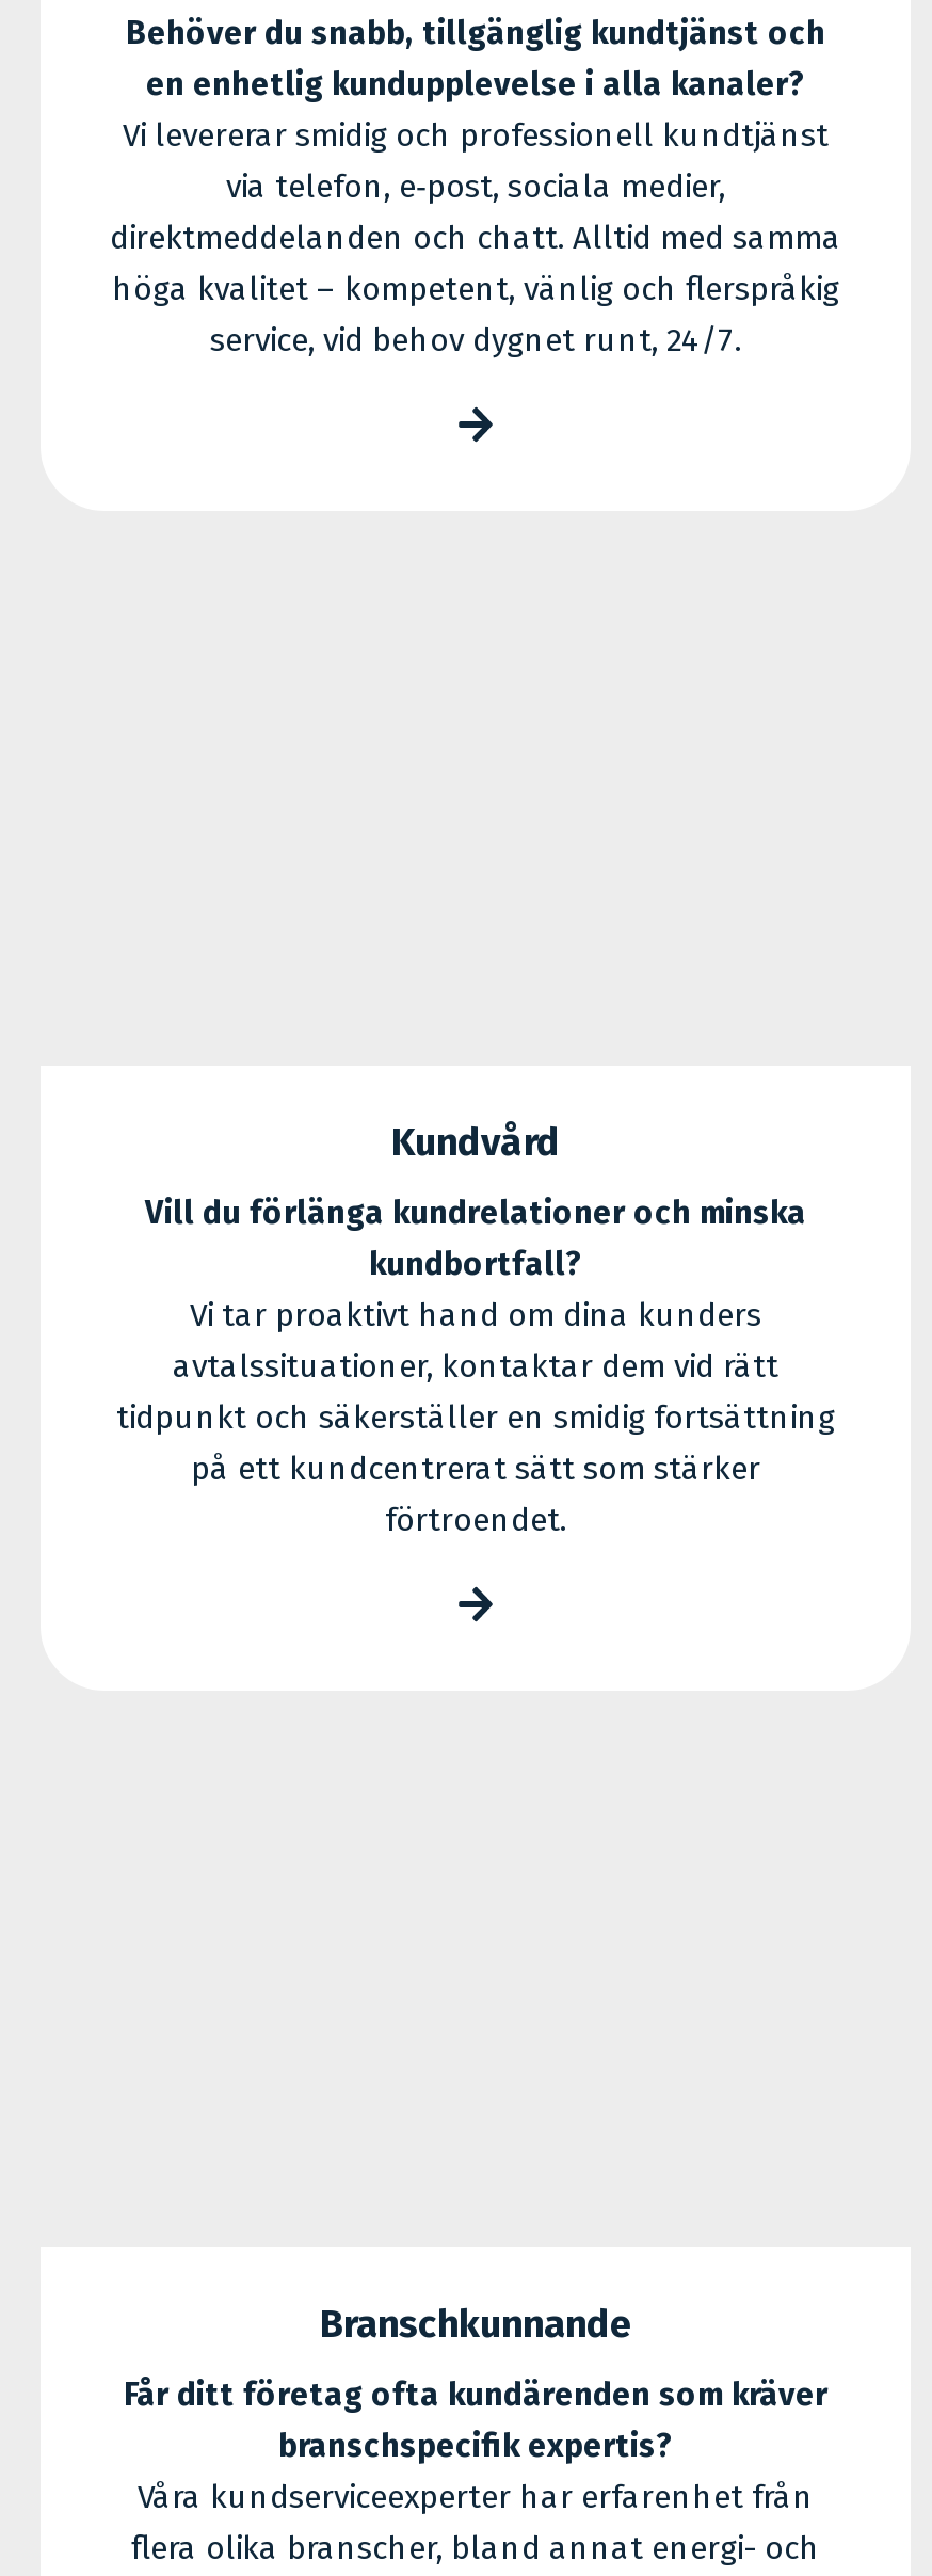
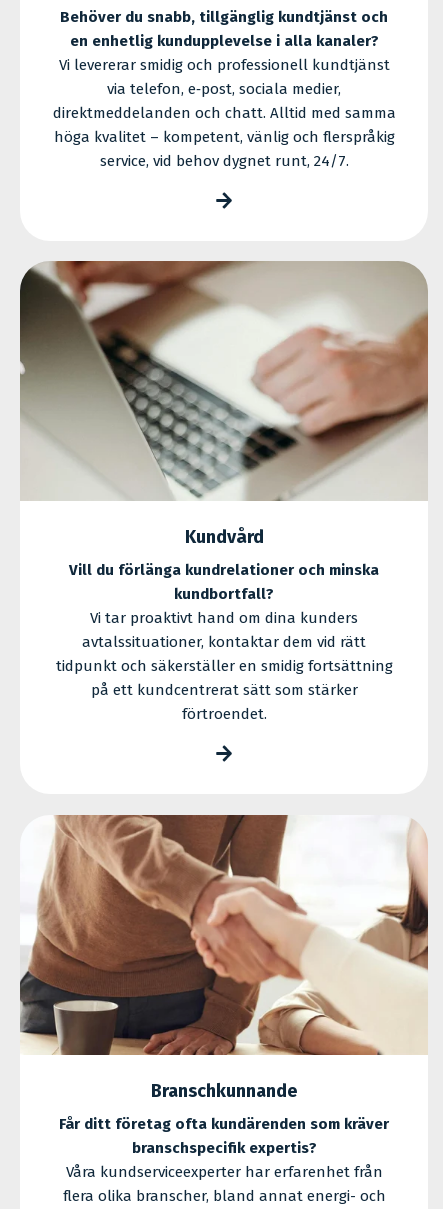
none -> [19,260,429,502] [image]
none -> [19,814,429,1056] [image]

